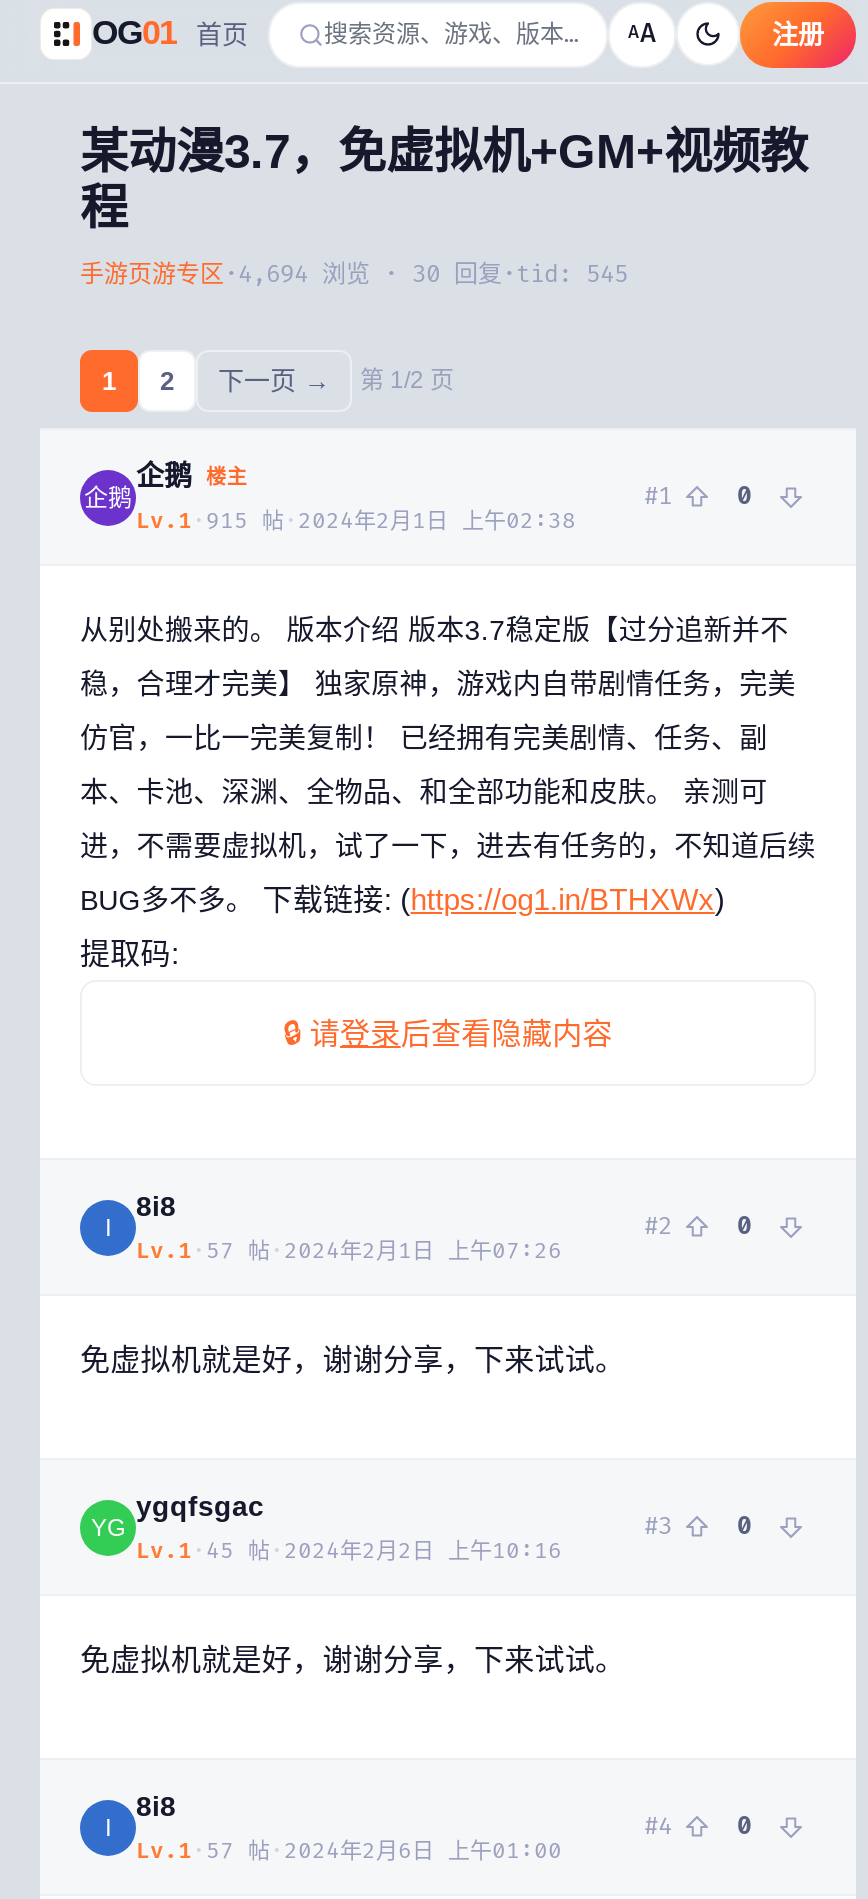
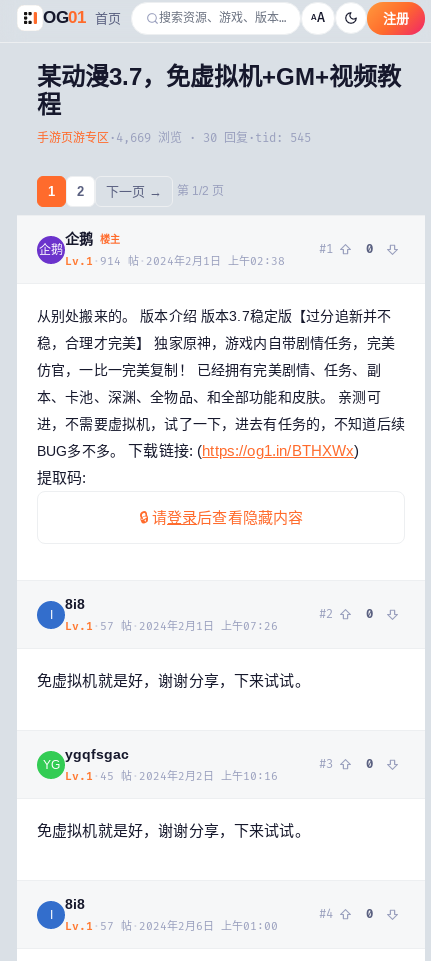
[80,260,628,290] 手游页游专区· 4,694浏览 · 30回复· tid: 545 -> [37,131,311,146] 手游页游专区· 4,669浏览 · 30回复· tid: 545
[136,508,576,534] Lv. 1 · 915帖· 2024年2月1日 上午02:38 -> [65,255,285,268] Lv. 1 · 914帖· 2024年2月1日 上午02:38

